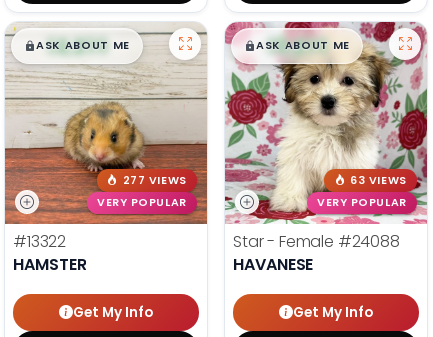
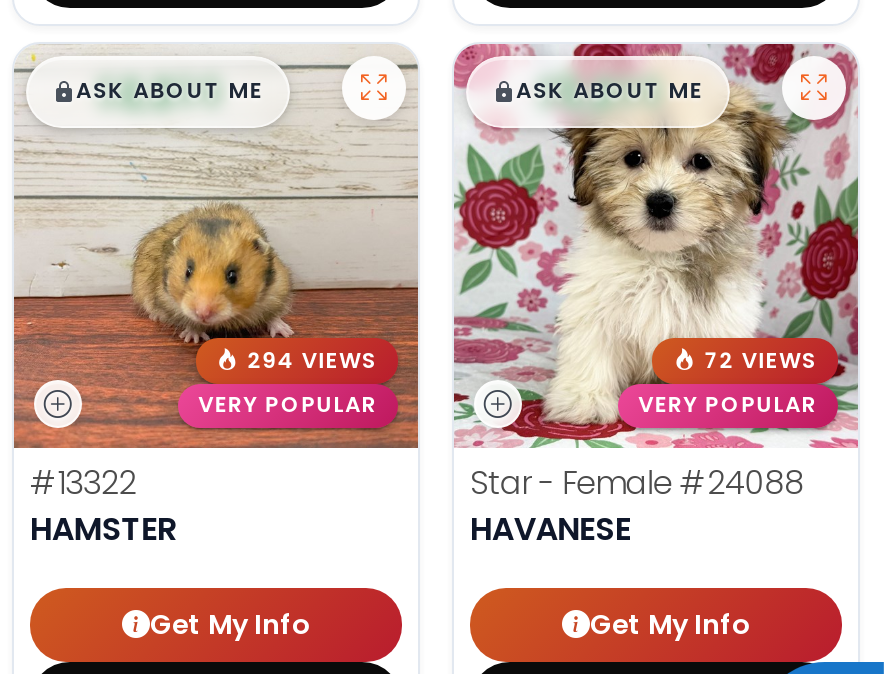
[123,173,187,188] 277 VIEWS -> [247,346,377,376] 294 VIEWS
[350,173,407,188] 63 VIEWS -> [704,346,817,376] 72 VIEWS

